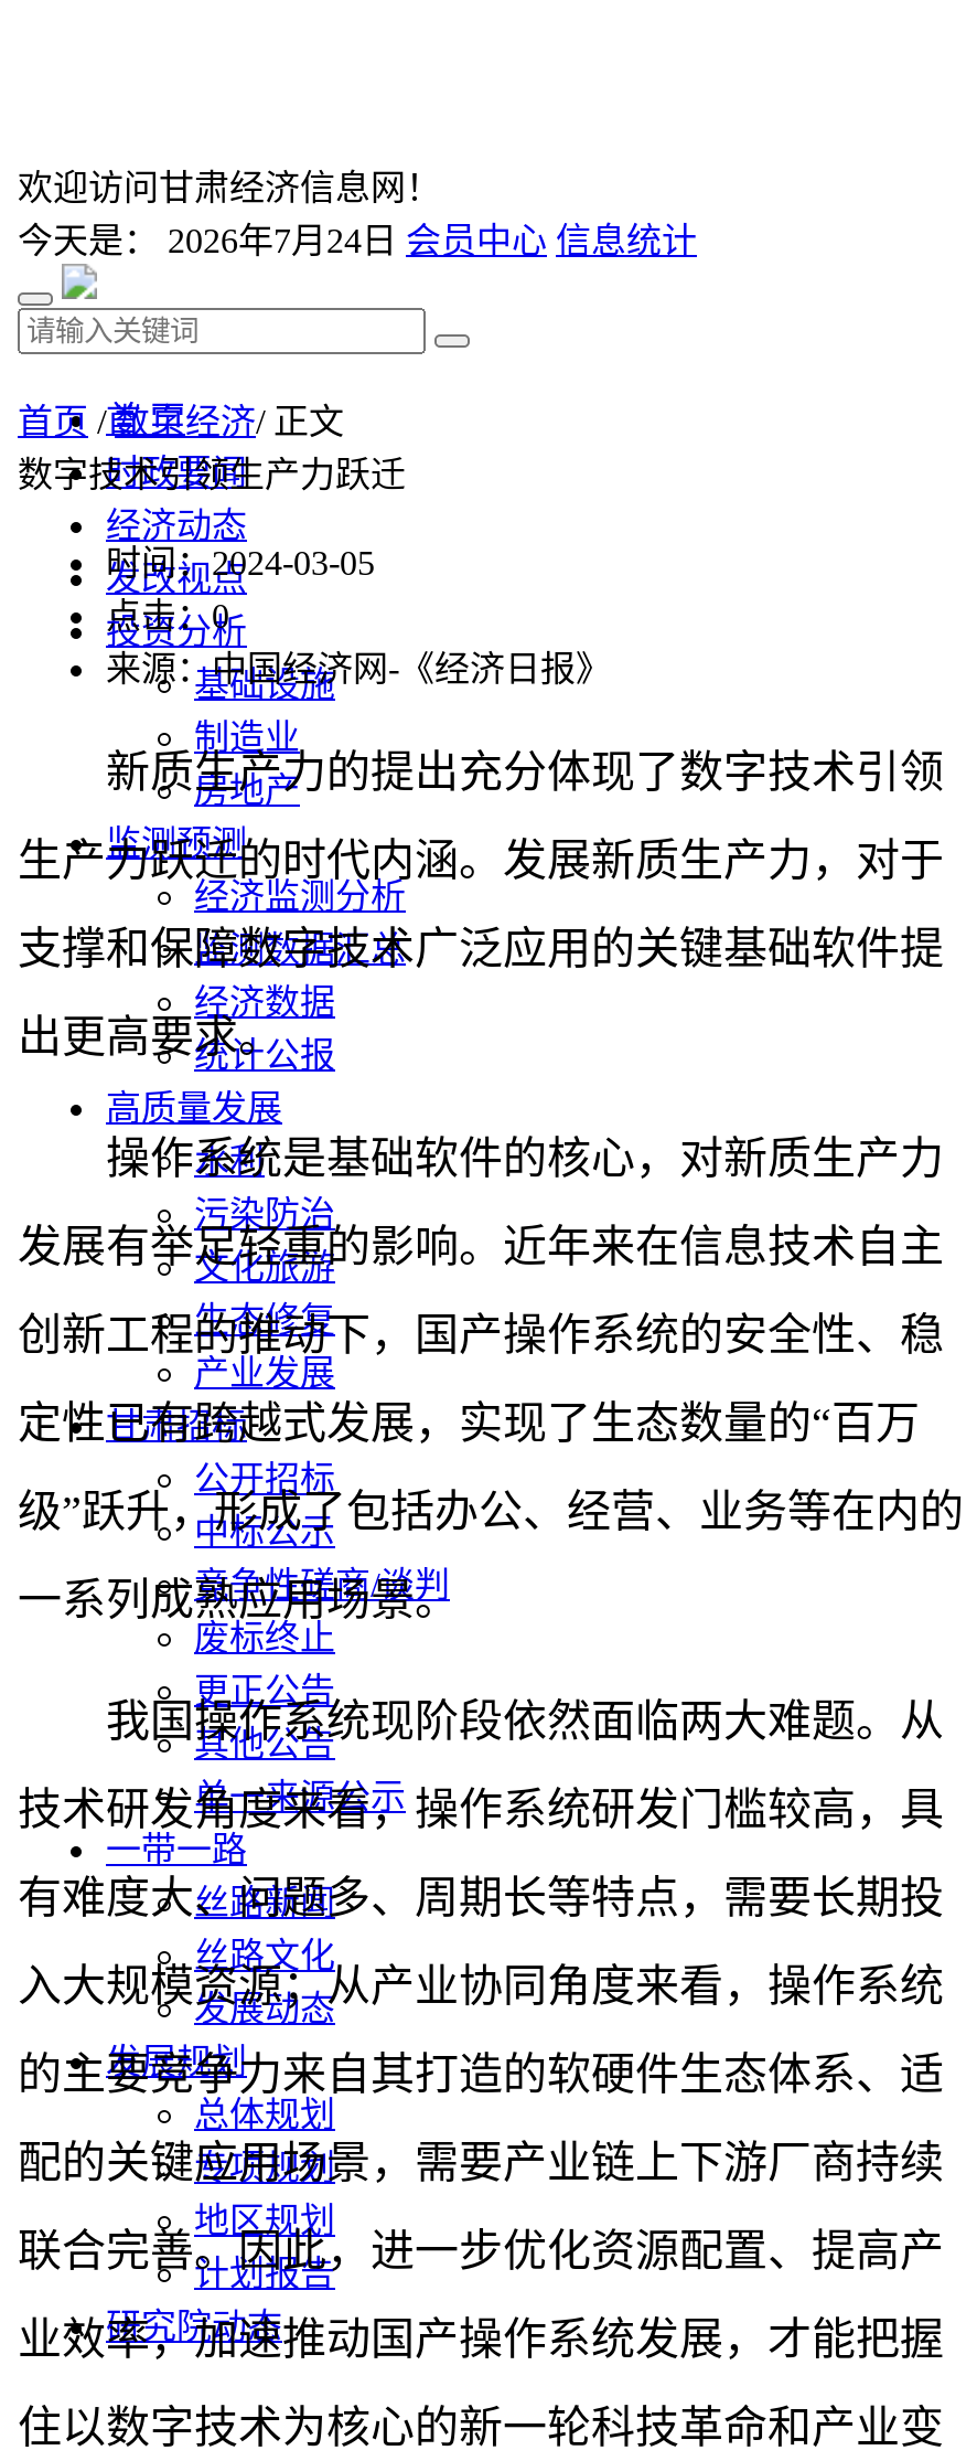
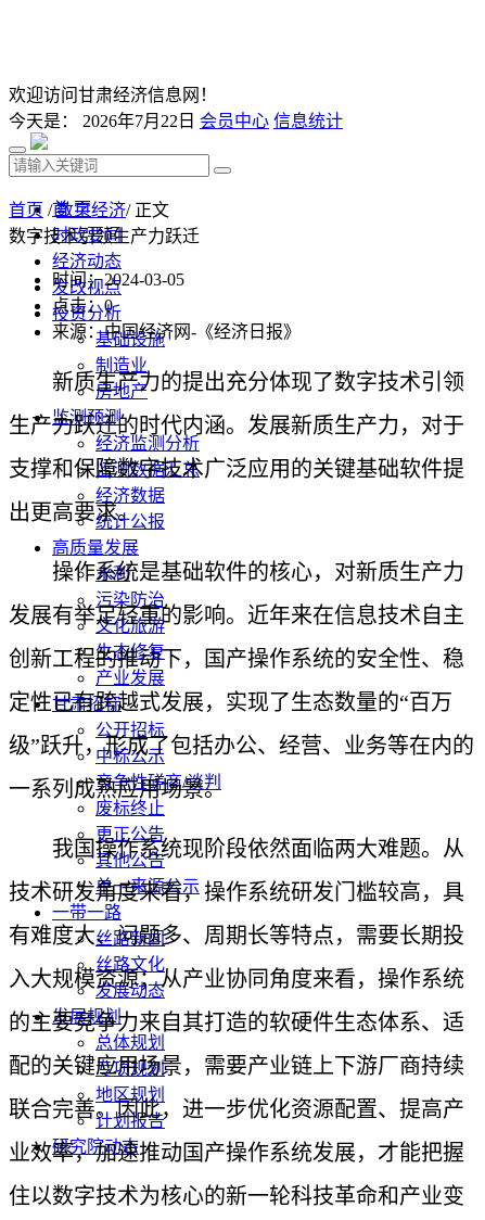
[18,222,697,259] 今天是：2026年7月24日会员中心 信息统计 -> [9,112,343,130] 今天是：2026年7月22日会员中心 信息统计

